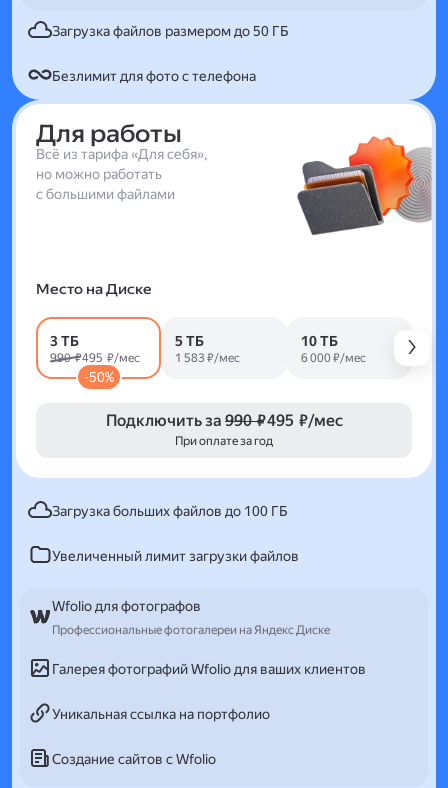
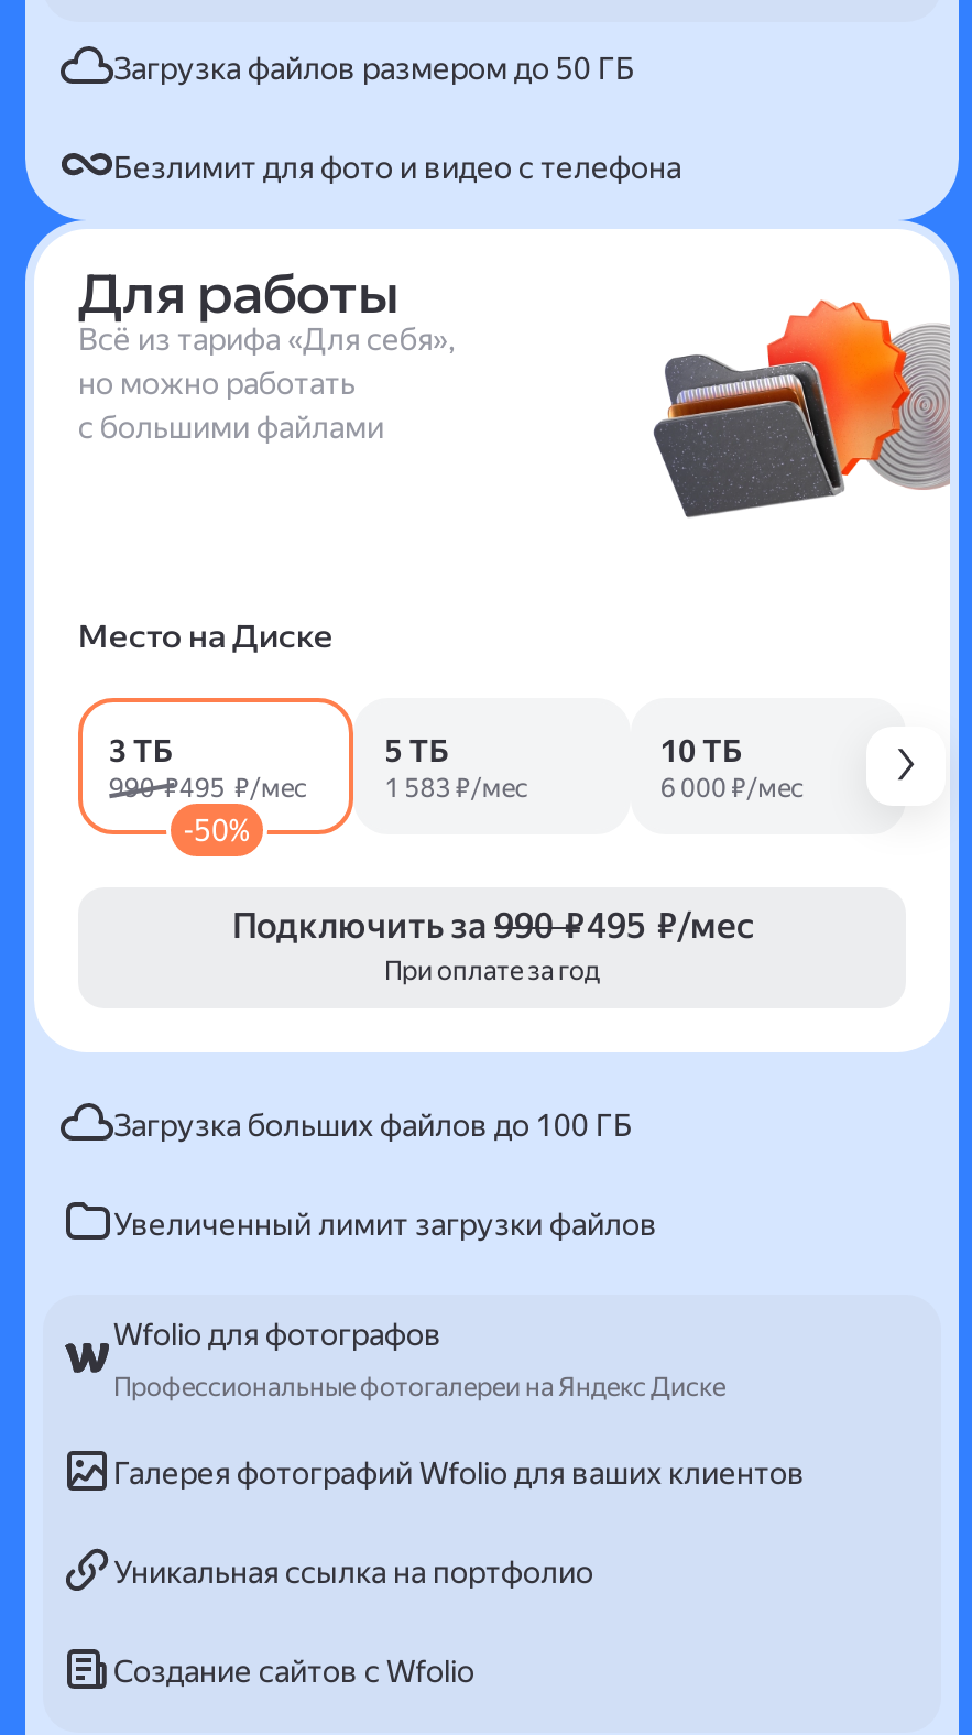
[52,67,256,83] Безлимит для фото с телефона -> [113,149,681,184] Безлимит для фото и видео с телефона

